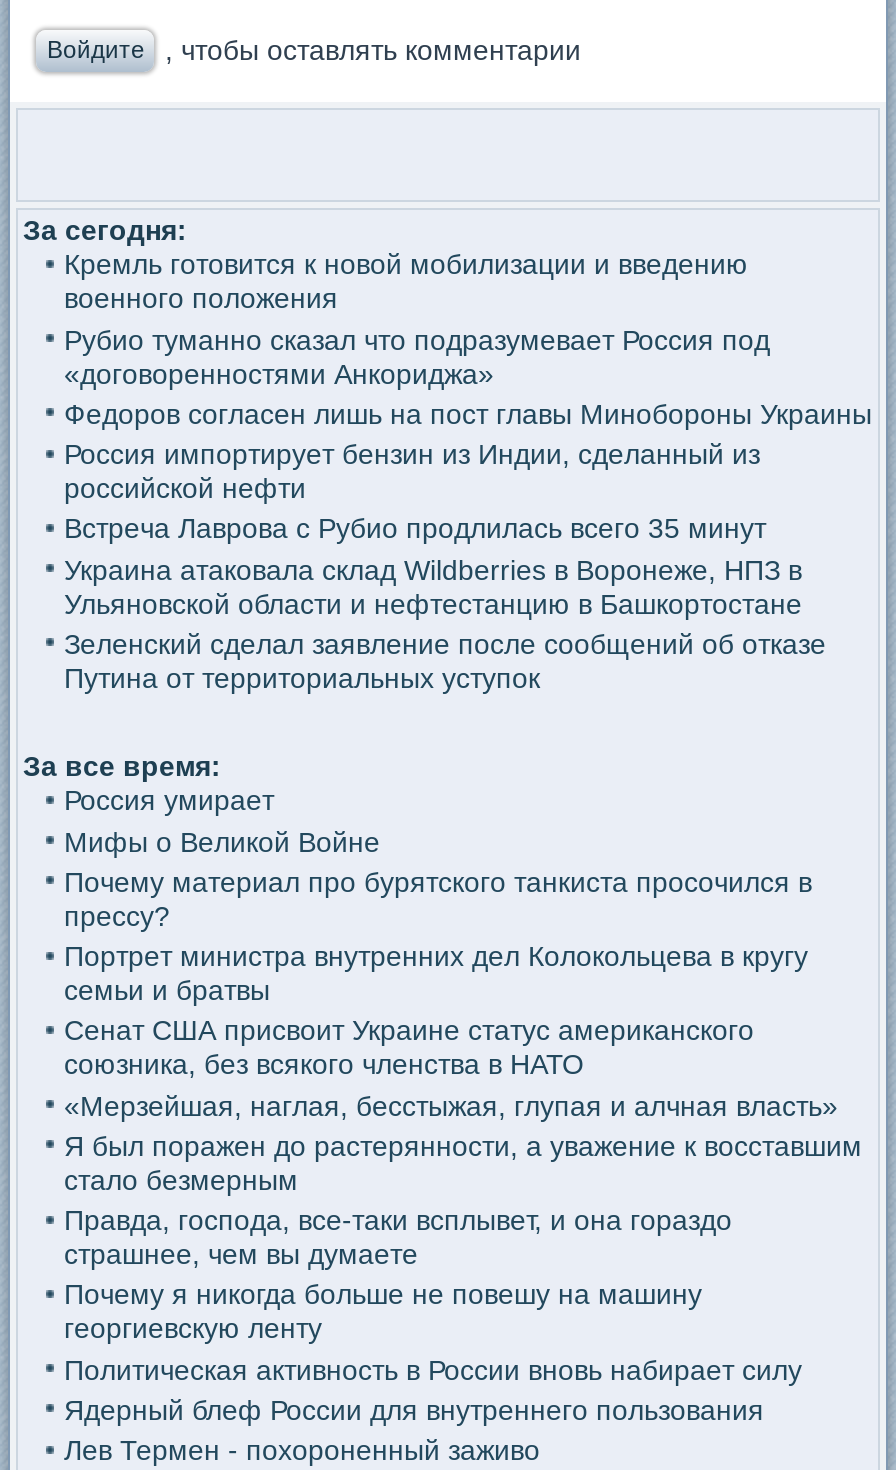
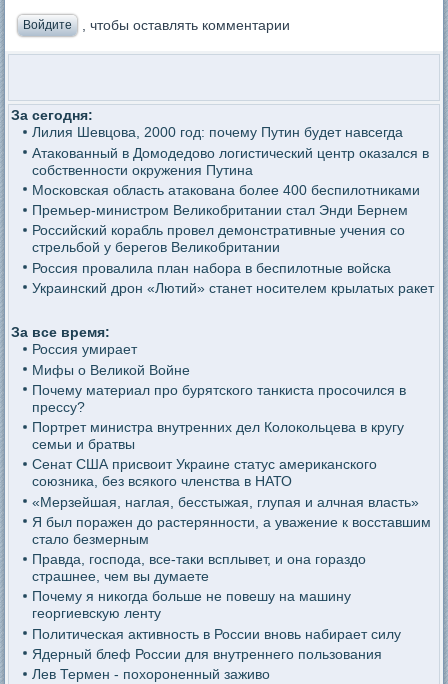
[64,249,872,694] Кремль готовится к новой мобилизации и введению | военного положения | Рубио туманно сказал что подразумевает Россия под | «договоренностями Анкориджа» | Федоров согласен лишь на пост главы Минобороны Украины | Россия импортирует бензин из Индии, сделанный из | российской нефти | Встреча Лаврова с Рубио продлилась всего 35 минут | Украина атаковала склад Wildberries в Воронеже, НПЗ в | Ульяновской области и нефтестанцию в Башкортостане | Зеленский сделал заявление после сообщений об отказе | Путина от территориальных уступок -> [32,124,434,296] Лилия Шевцова, 2000 год: почему Путин будет навсегда | Атакованный в Домодедово логистический центр оказался в | собственности окружения Путина | Московская область атакована более 400 беспилотниками | Премьер-министром Великобритании стал Энди Бернем | Российский корабль провел демонстративные учения со | стрельбой у берегов Великобритании | Россия провалила план набора в беспилотные войска | Украинский дрон «Лютий» станет носителем крылатых ракет

